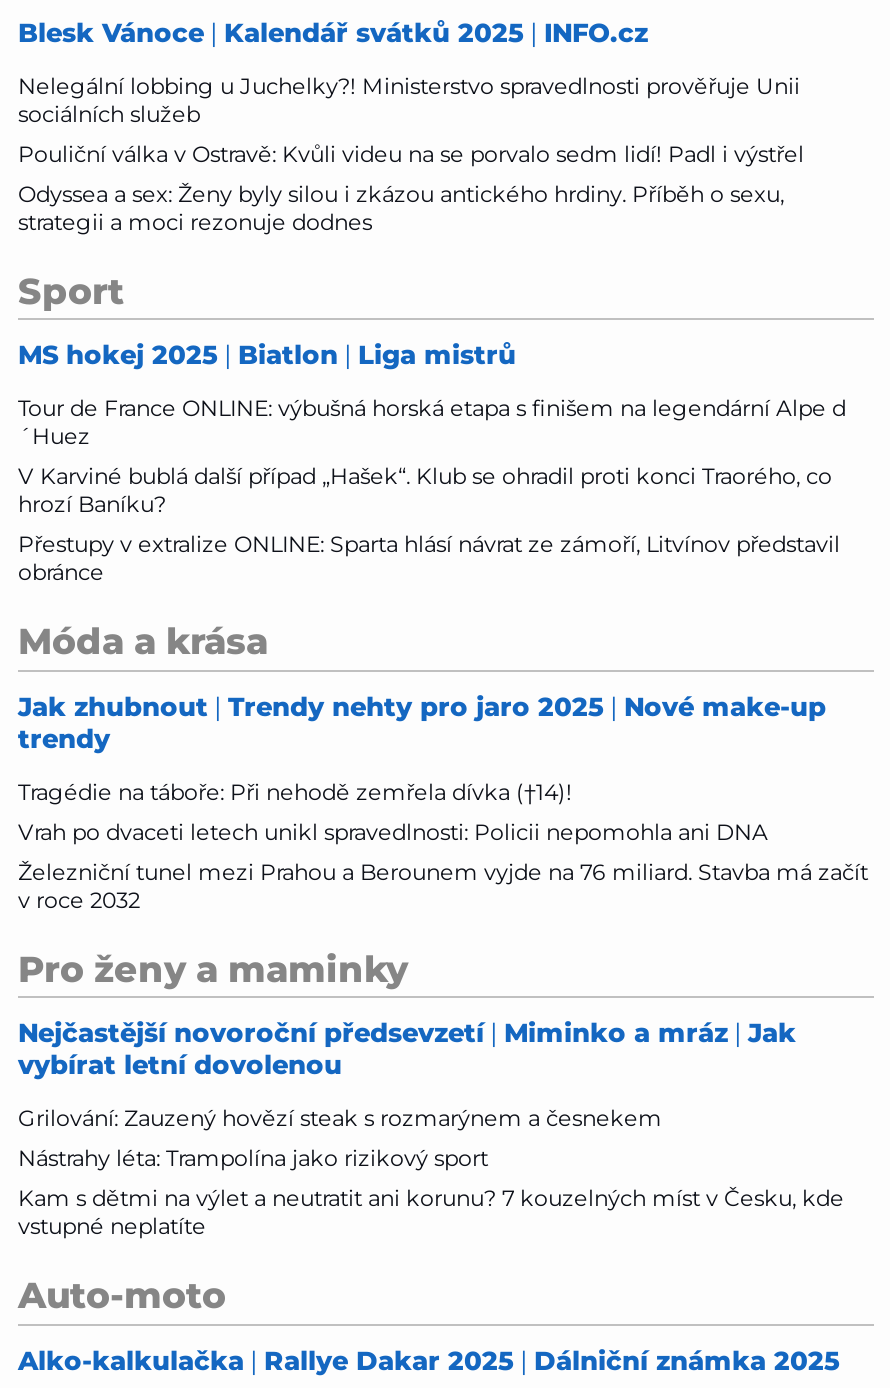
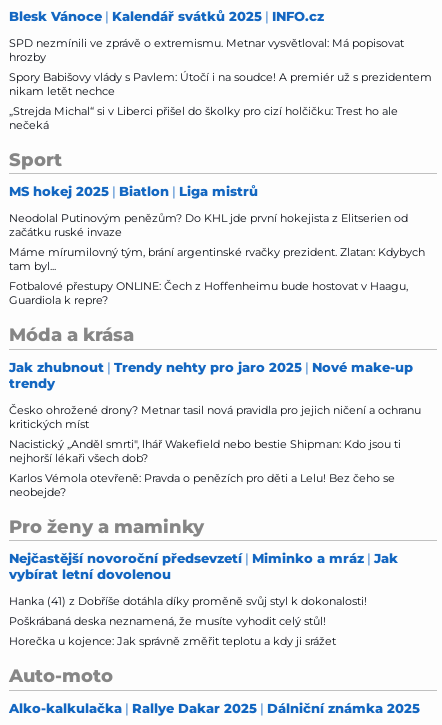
[18,72,804,236] Nelegální lobbing u Juchelky?! Ministerstvo spravedlnosti prověřuje Unii | sociálních služeb | Pouliční válka v Ostravě: Kvůli videu na se porvalo sedm lidí! Padl i výstřel | Odyssea a sex: Ženy byly silou i zkázou antického hrdiny. Příběh o sexu, | strategii a moci rezonuje dodnes -> [9,36,432,132] SPD nezmínili ve zprávě o extremismu. Metnar vysvětloval: Má popisovat | hrozby | Spory Babišovy vlády s Pavlem: Útočí i na soudce! A premiér už s prezidentem | nikam letět nechce | „Strejda Michal“ si v Liberci přišel do školky pro cizí holčičku: Trest ho ale | nečeká
[18,395,846,587] Tour de France ONLINE: výbušná horská etapa s finišem na legendární Alpe d | ´Huez | V Karviné bublá další případ „Hašek“. Klub se ohradil proti konci Traorého, co | hrozí Baníku? | Přestupy v extralize ONLINE: Sparta hlásí návrat ze zámoří, Litvínov představil | obránce -> [9,211,425,307] Neodolal Putinovým penězům? Do KHL jde první hokejista z Elitserien od | začátku ruské invaze | Máme mírumilovný tým, brání argentinské rvačky prezident. Zlatan: Kdybych | tam byl... | Fotbalové přestupy ONLINE: Čech z Hoffenheimu bude hostovat v Haagu, | Guardiola k repre?
[18,778,868,914] Tragédie na táboře: Při nehodě zemřela dívka (†14)! | Vrah po dvaceti letech unikl spravedlnosti: Policii nepomohla ani DNA | Železniční tunel mezi Prahou a Berounem vyjde na 76 miliard. Stavba má začít | v roce 2032 -> [9,403,421,499] Česko ohrožené drony? Metnar tasil nová pravidla pro jejich ničení a ochranu | kritických míst | Nacistický „Anděl smrti", lhář Wakefield nebo bestie Shipman: Kdo jsou ti | nejhorší lékaři všech dob? | Karlos Vémola otevřeně: Pravda o penězích pro děti a Lelu! Bez čeho se | neobejde?
[18,1105,844,1241] Grilování: Zauzený hovězí steak s rozmarýnem a česnekem | Nástrahy léta: Trampolína jako rizikový sport | Kam s dětmi na výlet a neutratit ani korunu? 7 kouzelných míst v Česku, kde | vstupné neplatíte -> [9,594,367,648] Hanka (41) z Dobříše dotáhla díky proměně svůj styl k dokonalosti! | Poškrábaná deska neznamená, že musíte vyhodit celý stůl! | Horečka u kojence: Jak správně změřit teplotu a kdy ji srážet

